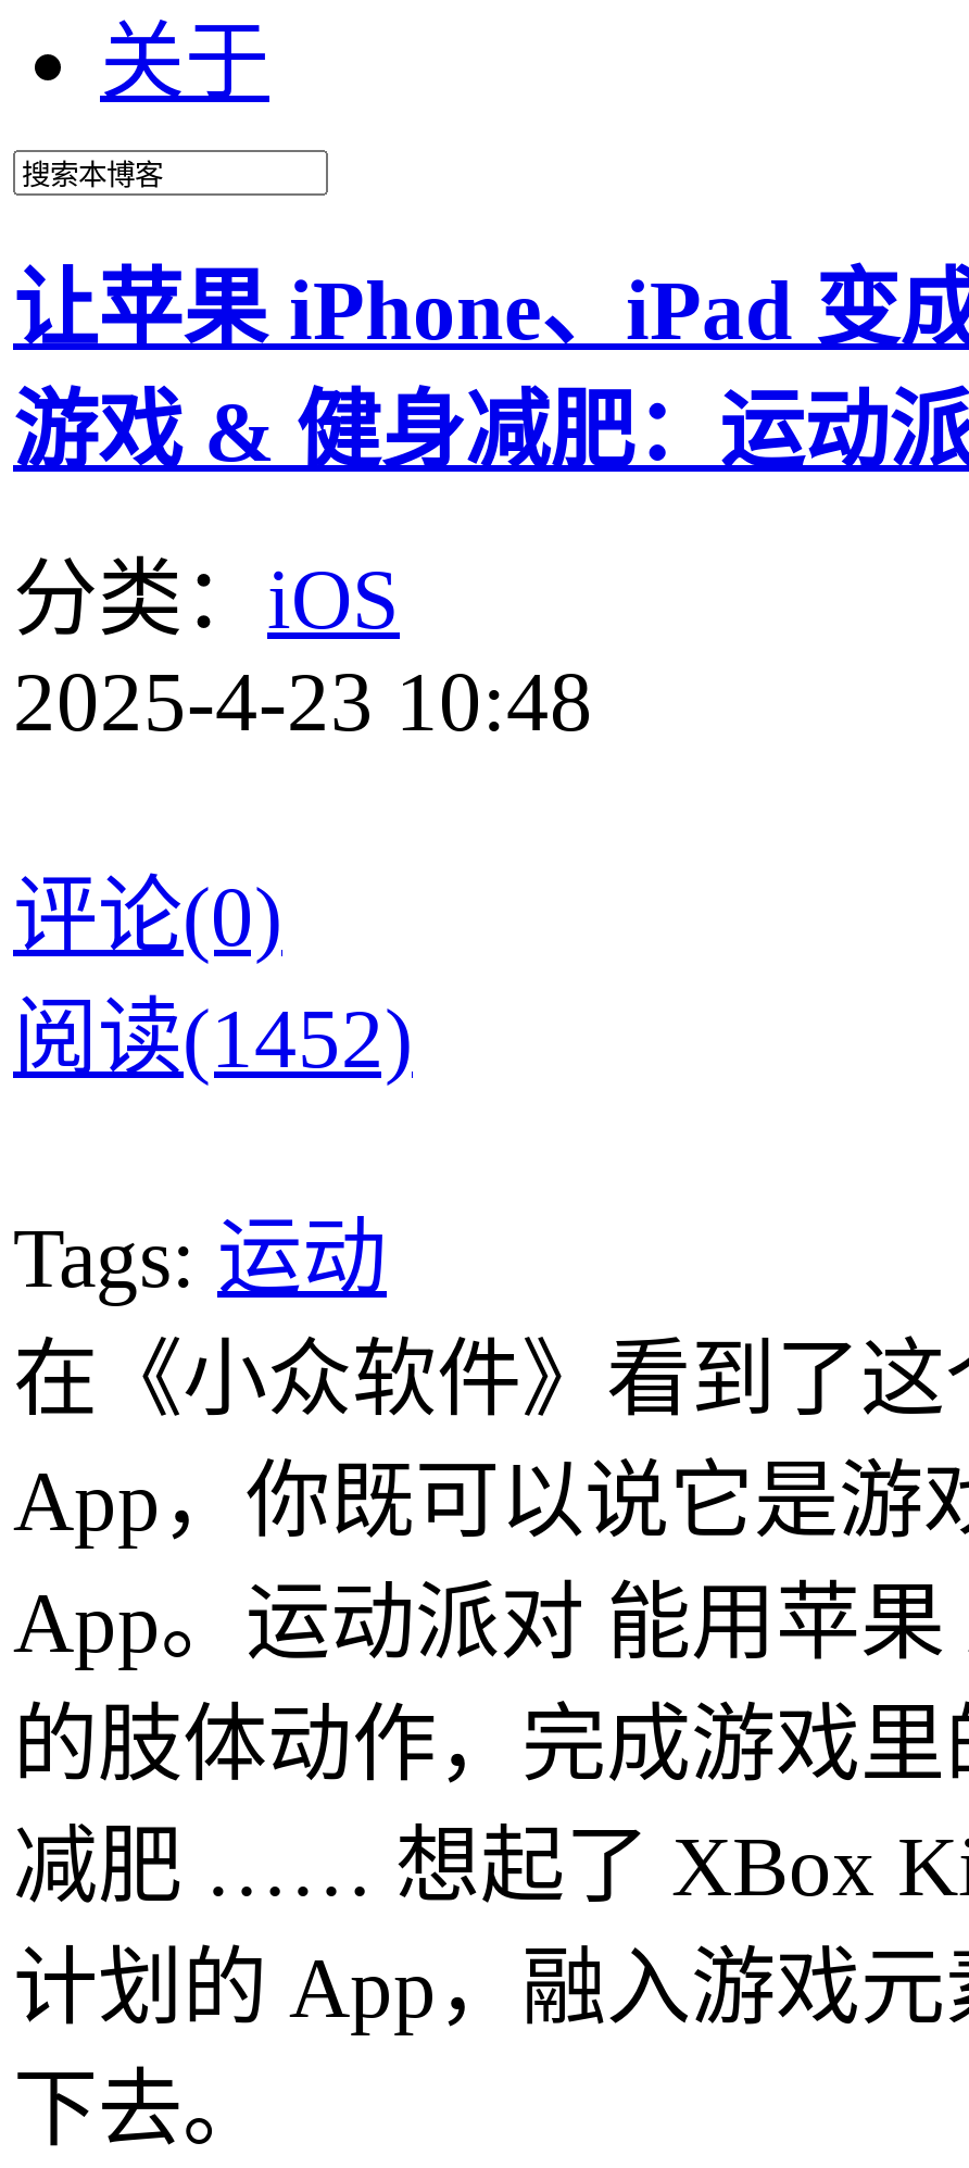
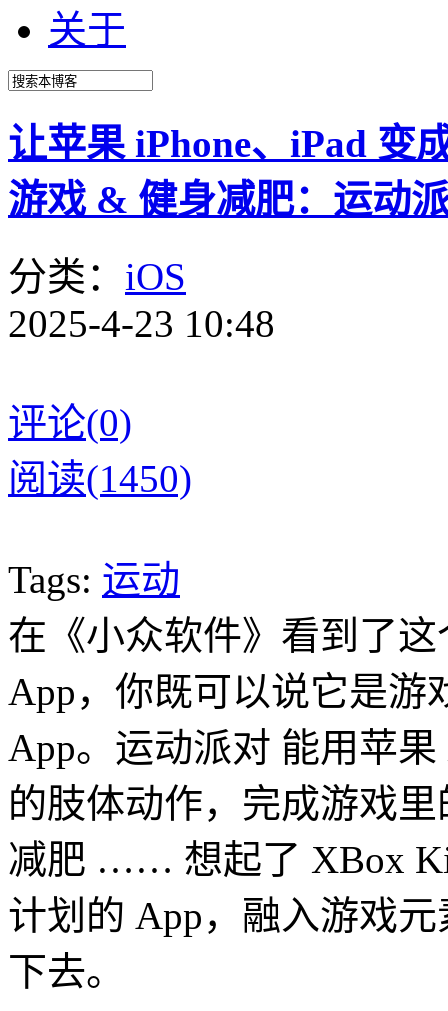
[13,992,413,1085] 阅读(1452) -> [8,457,192,500] 阅读(1450)

